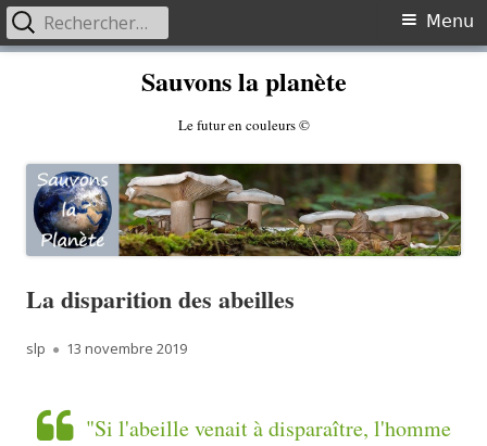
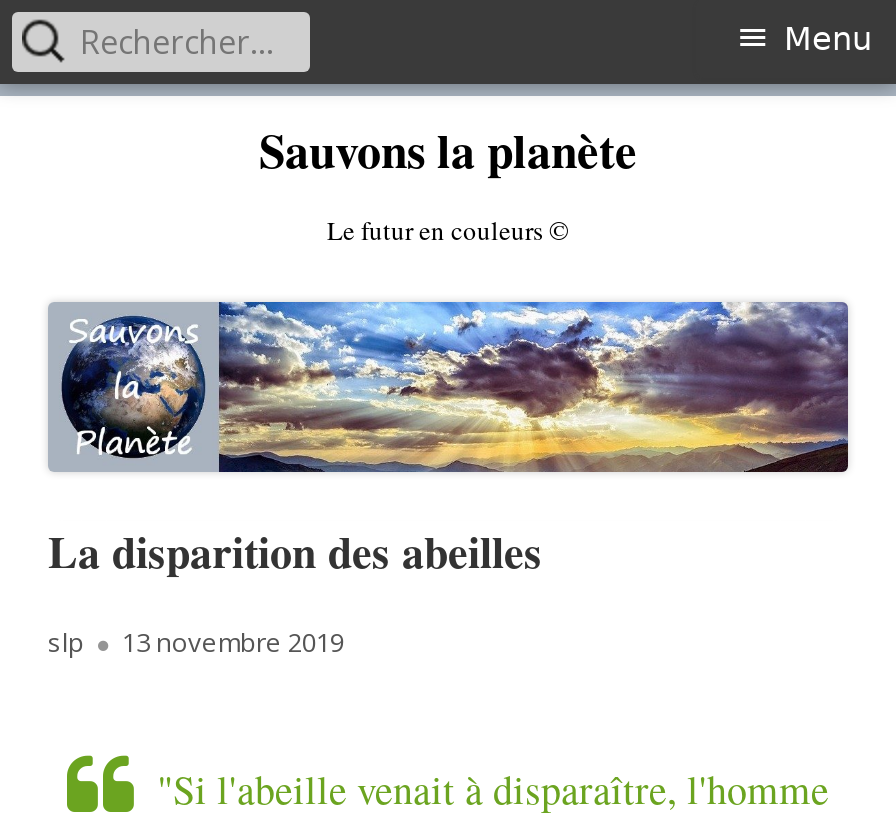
[118,163,462,257] [image] -> [218,300,850,474] [image]

